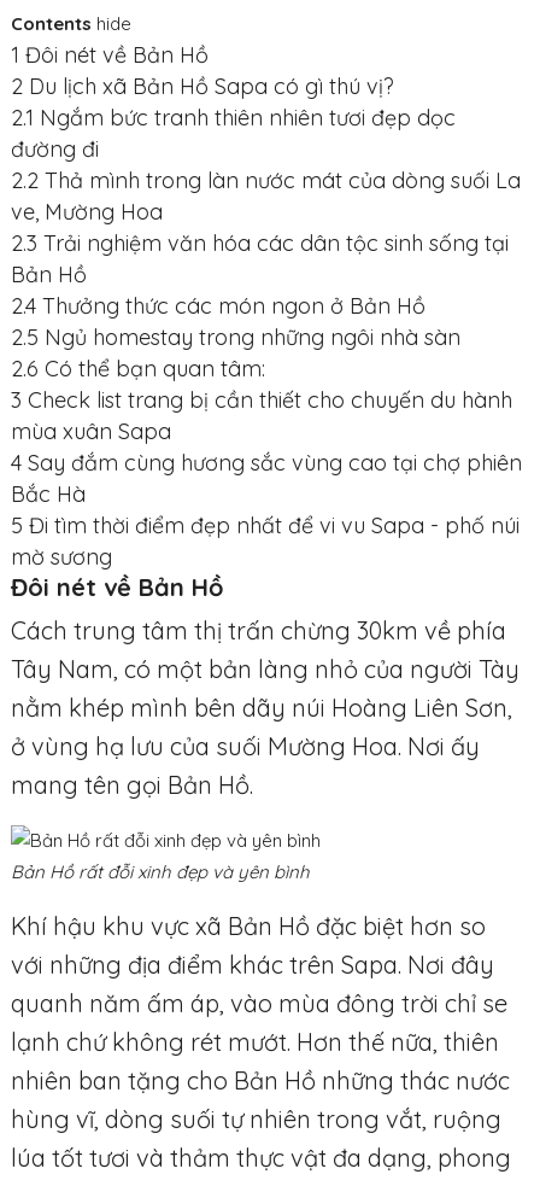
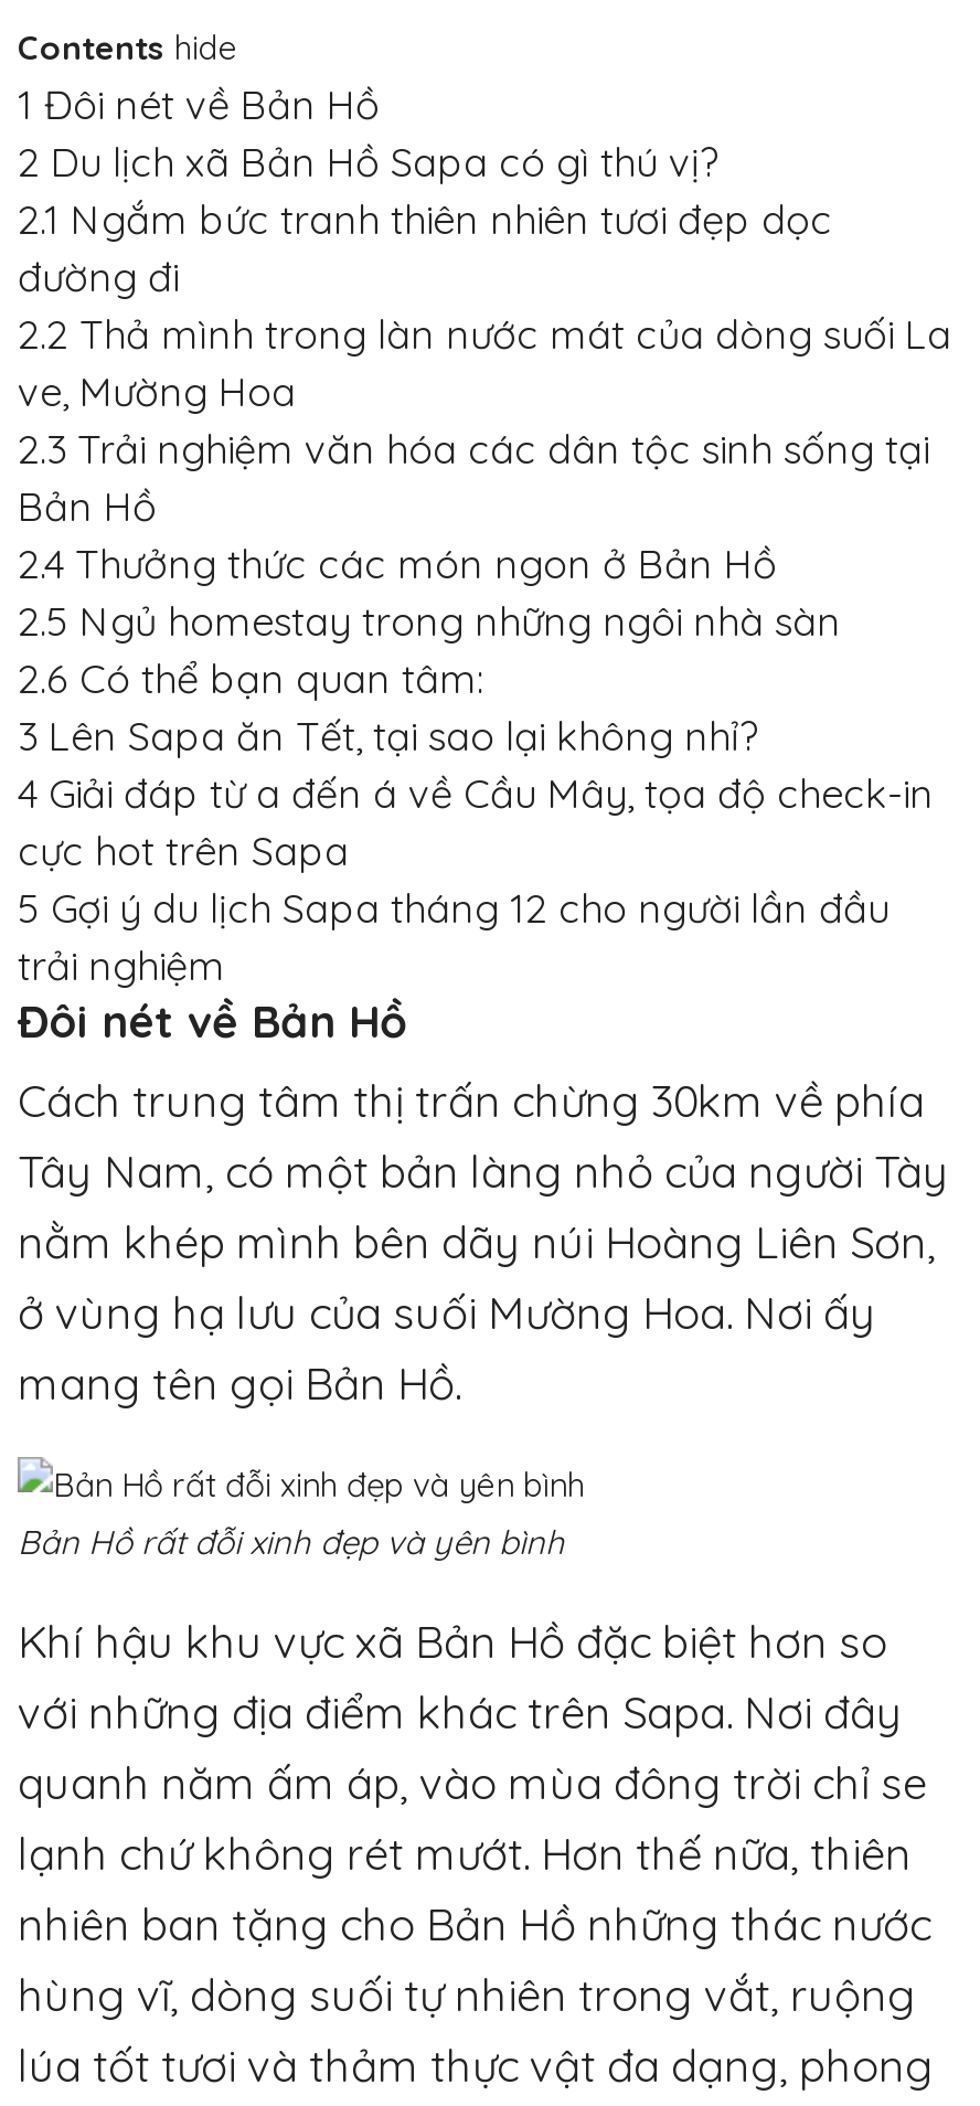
[11,386,522,571] 3 Check list trang bị cần thiết cho chuyến du hành | mùa xuân Sapa | 4 Say đắm cùng hương sắc vùng cao tại chợ phiên | Bắc Hà | 5 Đi tìm thời điểm đẹp nhất để vi vu Sapa - phố núi | mờ sương -> [18,711,934,991] 3 Lên Sapa ăn Tết, tại sao lại không nhỉ? | 4 Giải đáp từ a đến á về Cầu Mây, tọa độ check-in | cực hot trên Sapa | 5 Gợi ý du lịch Sapa tháng 12 cho người lần đầu | trải nghiệm

